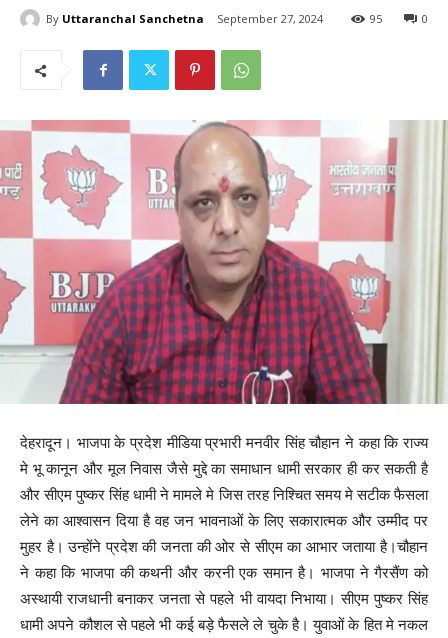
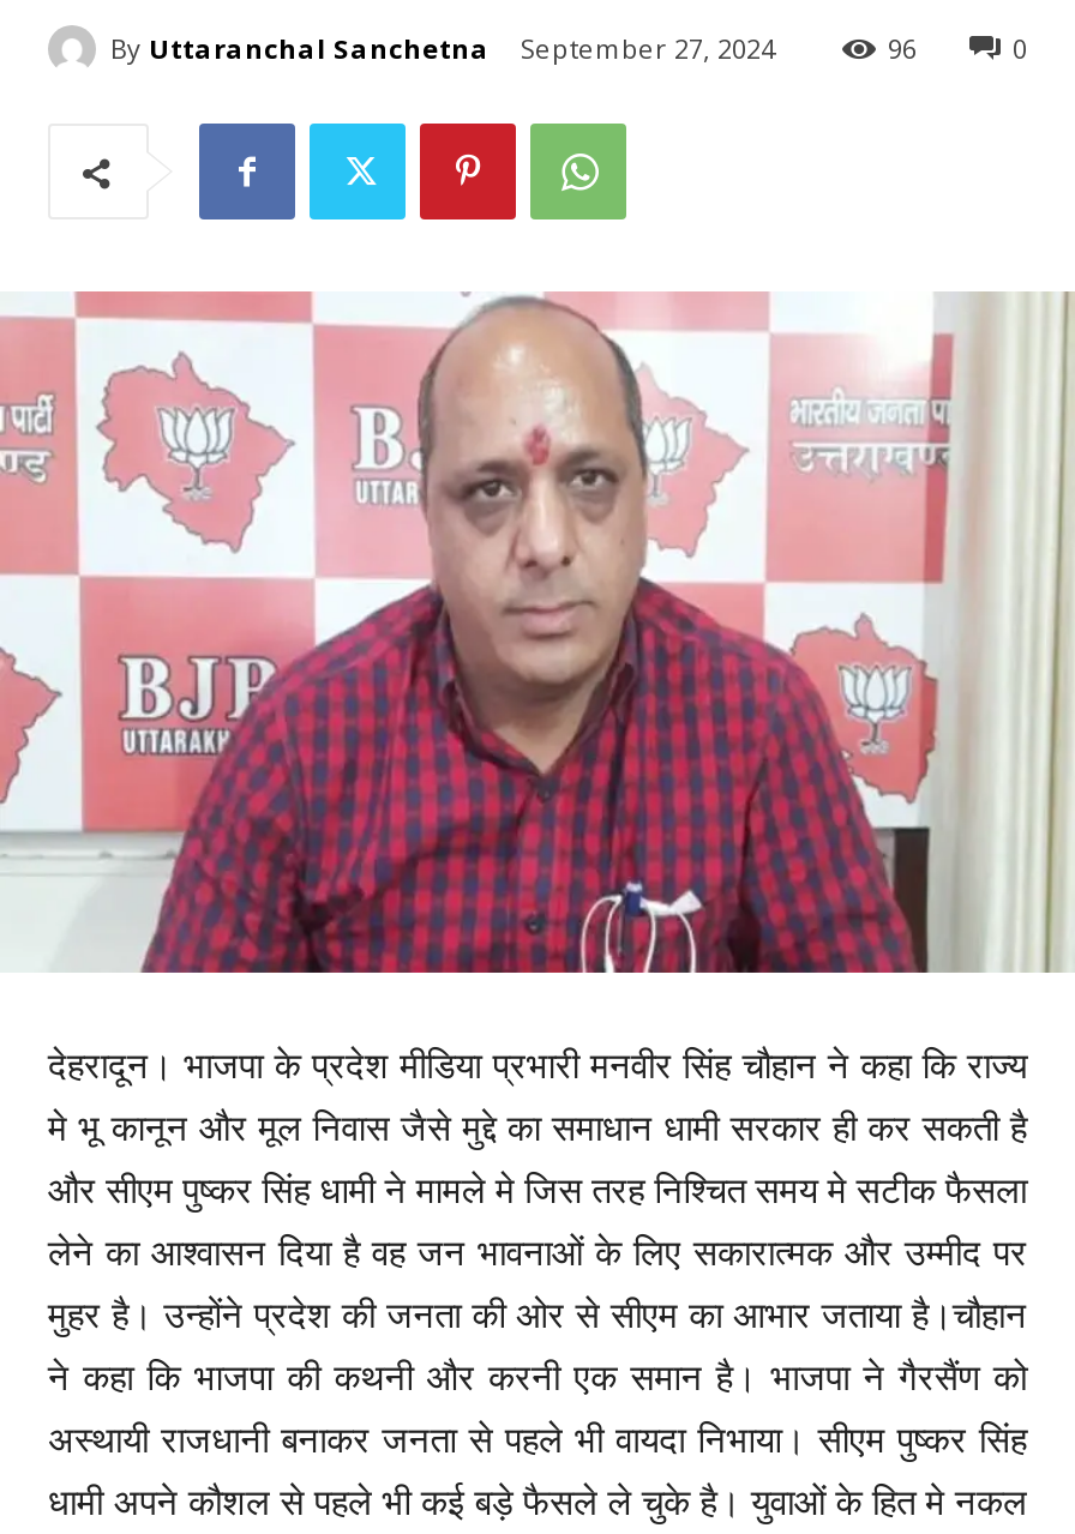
[370,11,382,26] 95 -> [888,31,917,67] 96

